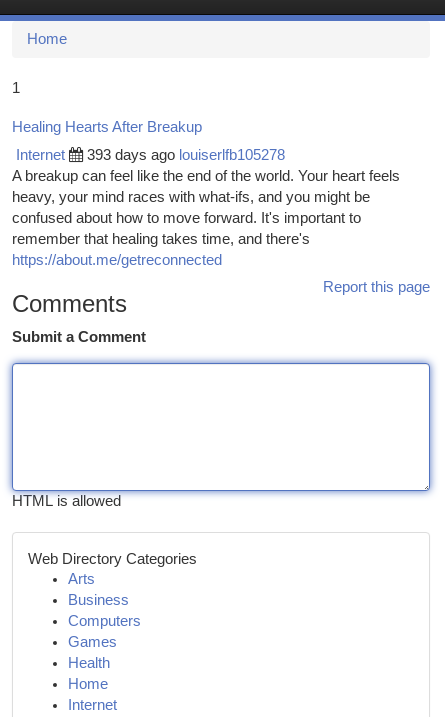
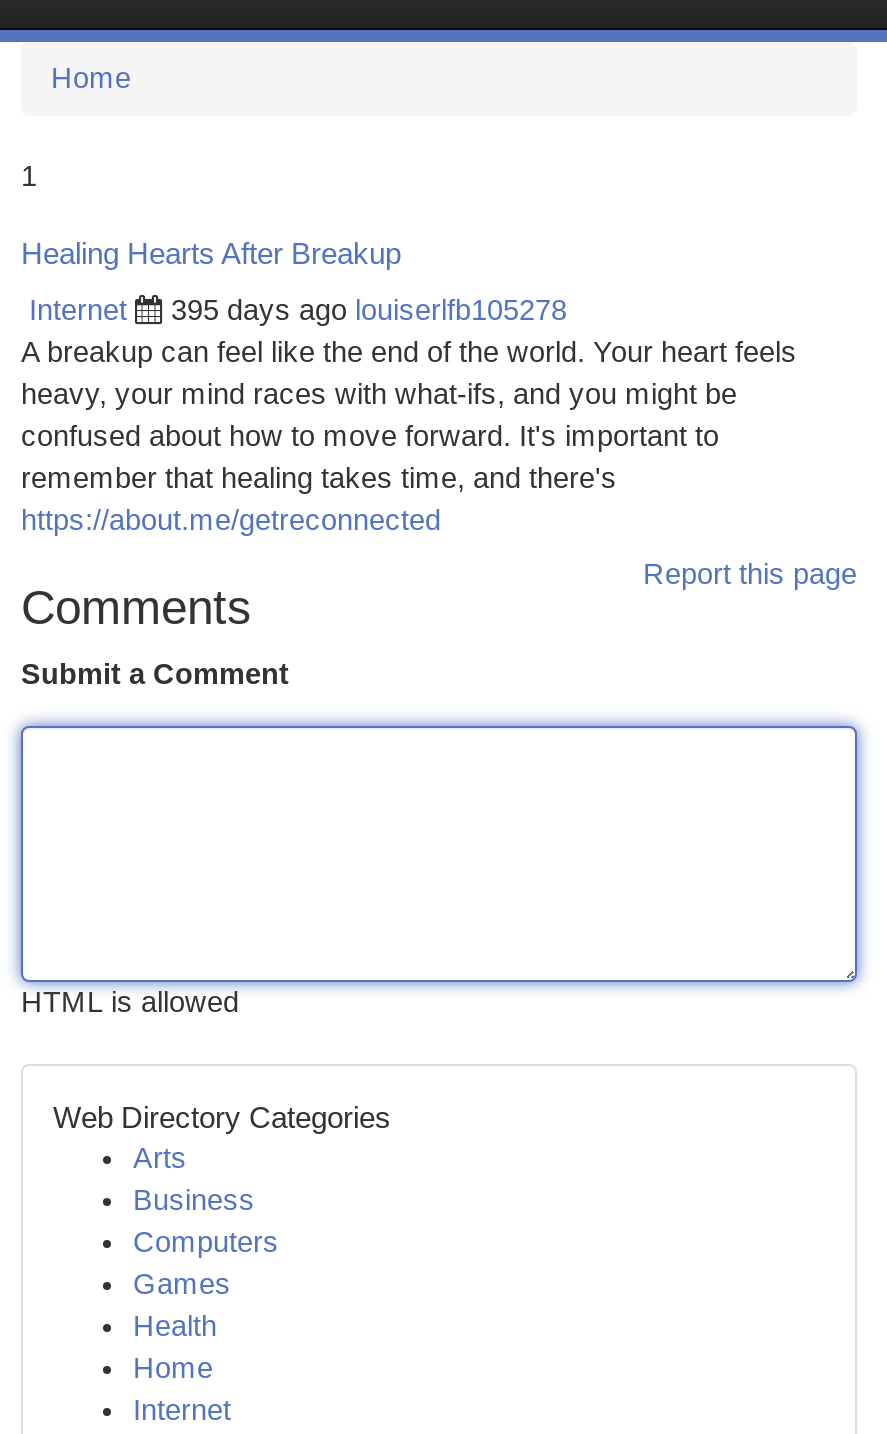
[87,147,285,163] 393 days ago louiserlfb105278 -> [171,294,567,326] 395 days ago louiserlfb105278

